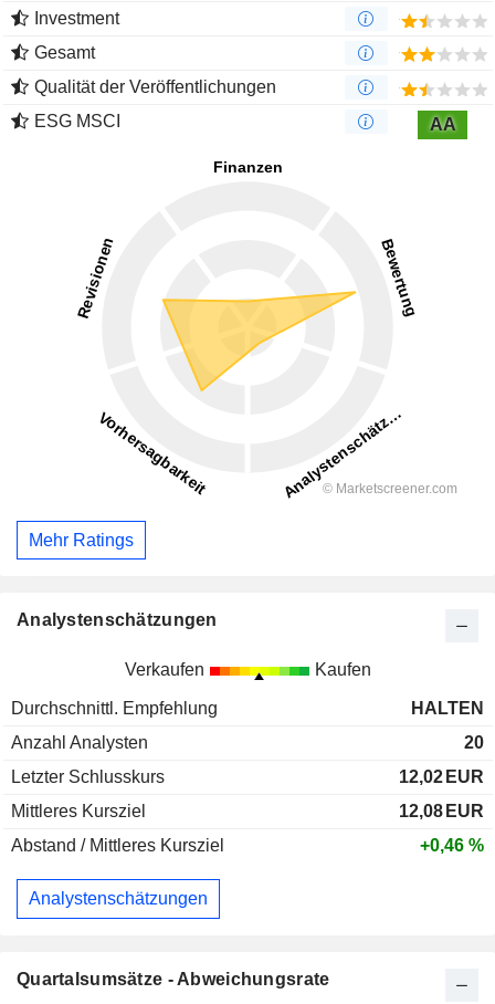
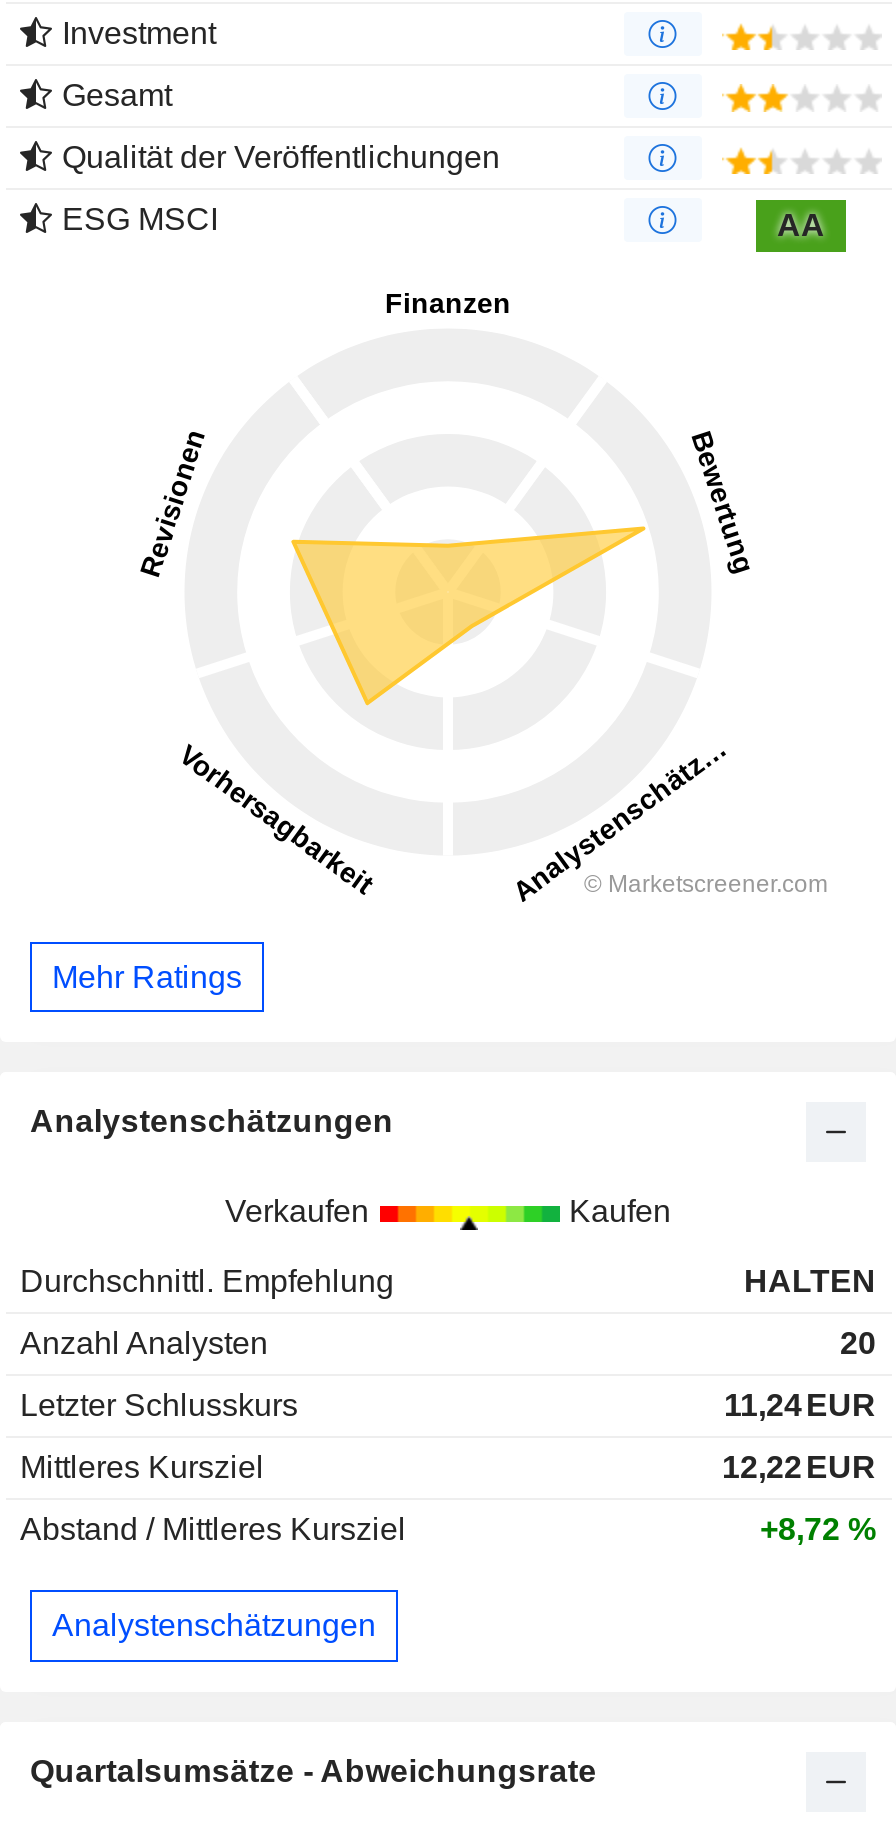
[399,768,484,787] 12,02 EUR -> [724,1389,876,1423] 11,24 EUR
[399,802,484,821] 12,08 EUR -> [722,1451,876,1485] 12,22 EUR
[420,836,484,855] +0,46 % -> [760,1513,876,1547] +8,72 %

